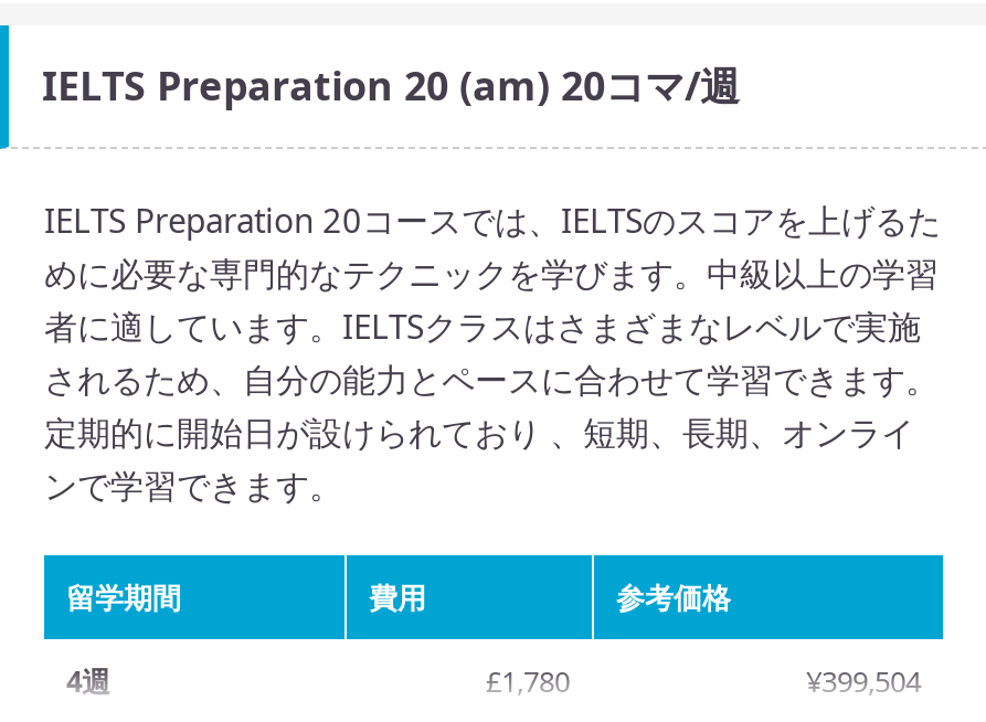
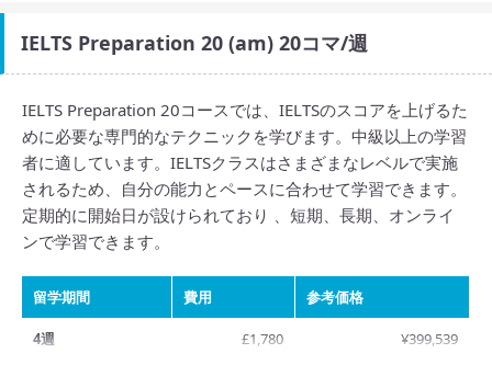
[806,661,921,701] ¥399,504 -> [401,329,458,349] ¥399,539

